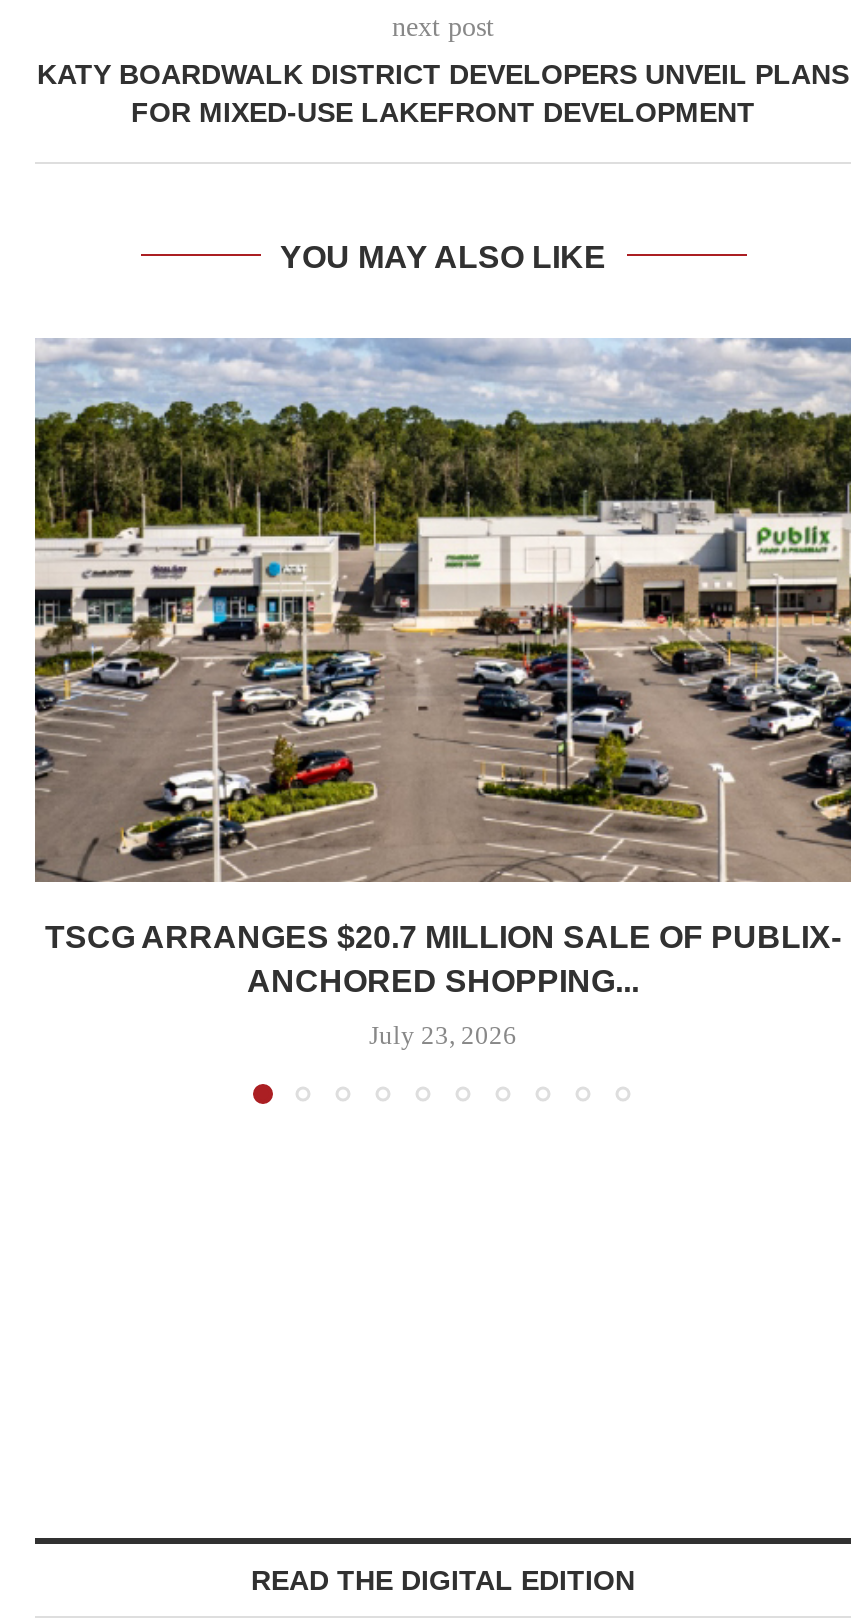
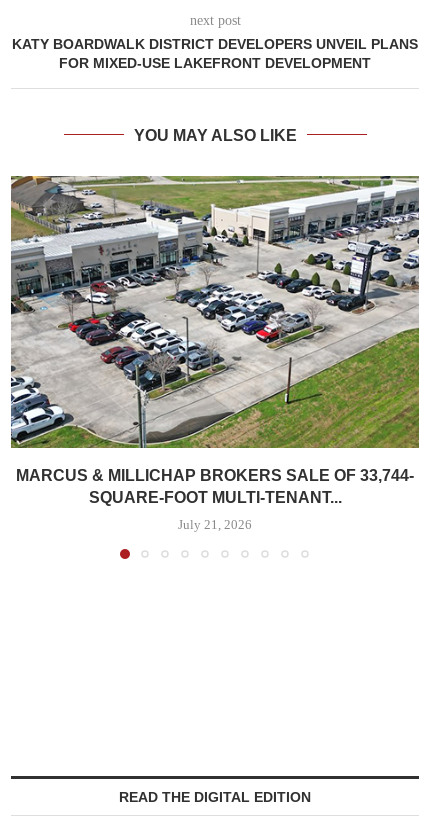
[33,336,853,998] [image] | TSCG ARRANGES $20.7 MILLION SALE OF PUBLIX- | ANCHORED SHOPPING... -> [10,175,420,506] [image] | MARCUS & MILLICHAP BROKERS SALE OF 33,744- | SQUARE-FOOT MULTI-TENANT...
[369,1020,517,1050] July 23, 2026 -> [178,517,252,532] July 21, 2026

